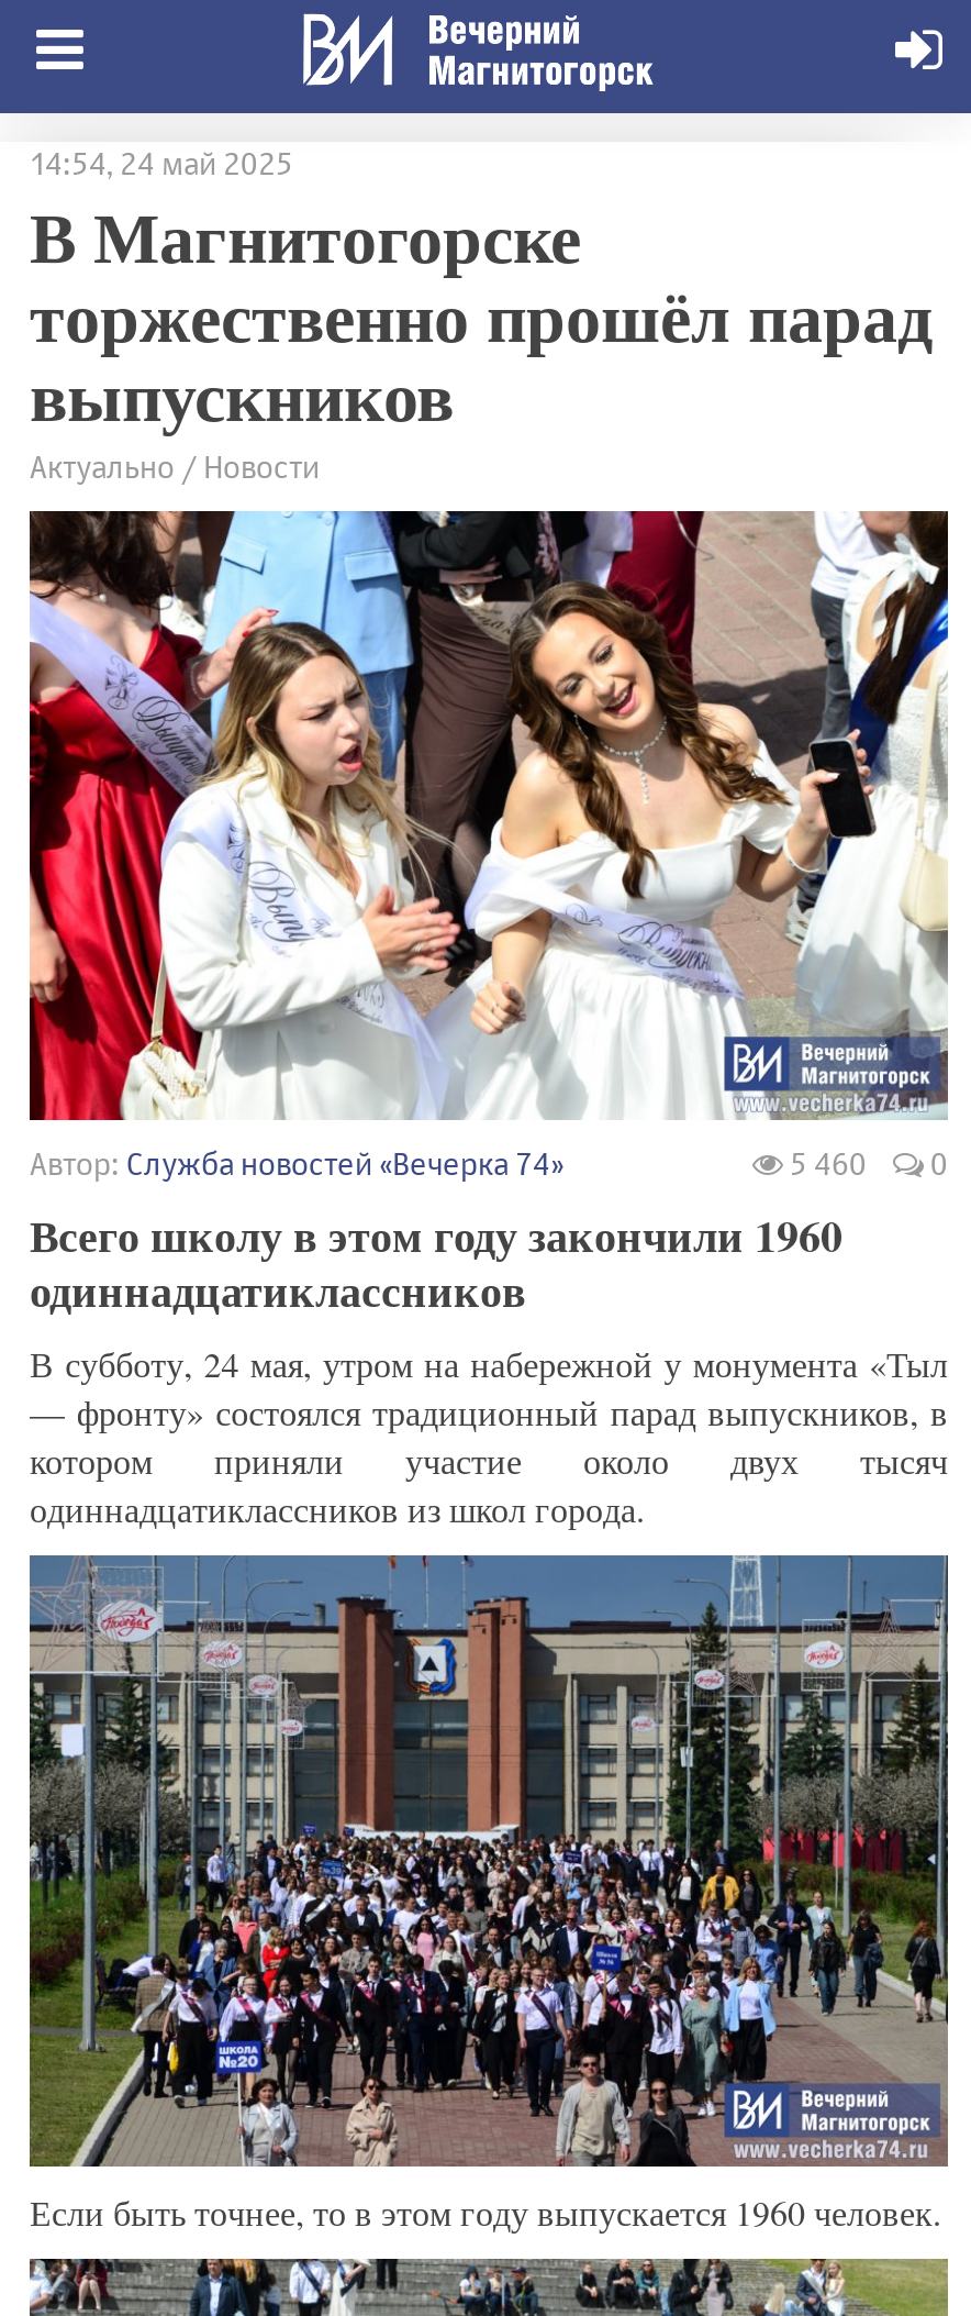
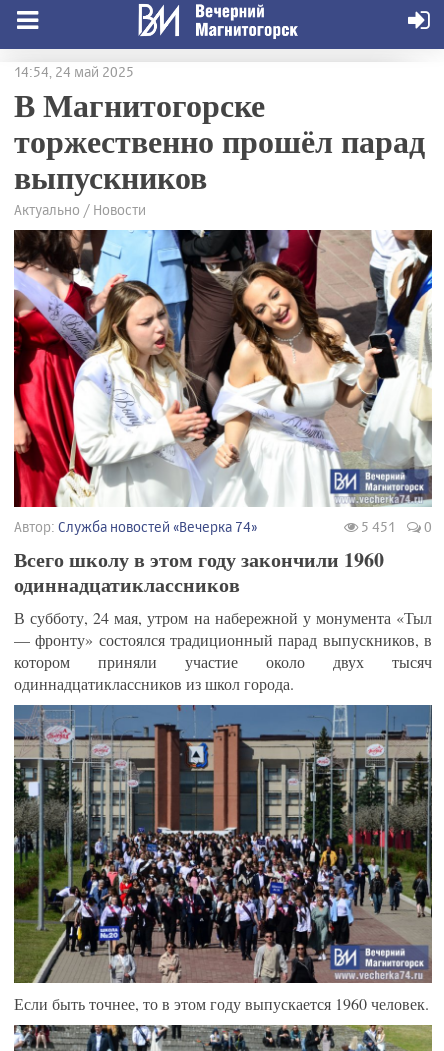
[783,1144,948,1181] 5 460 0 -> [358,518,432,535] 5 451 0

